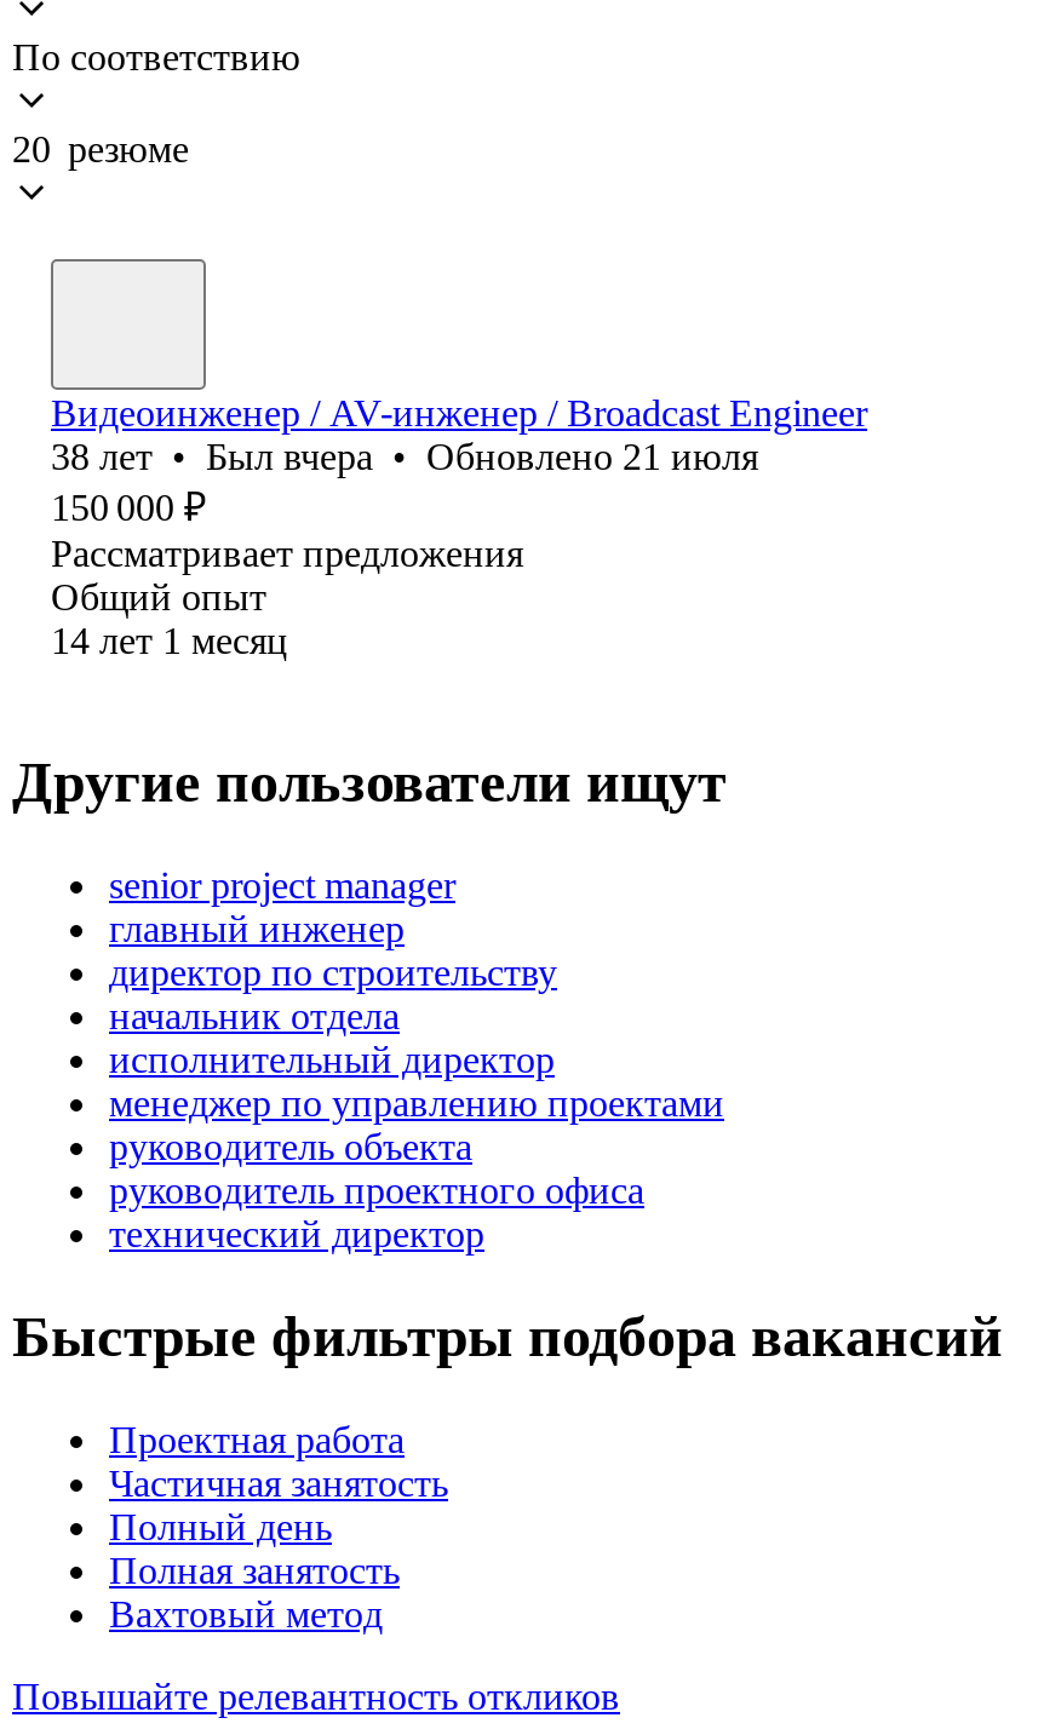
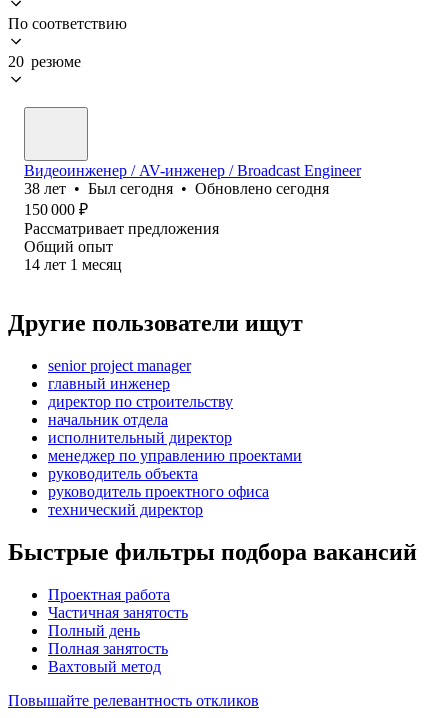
[51,436,758,477] 38 лет • Был вчера • Обновлено 21 июля -> [24,180,329,197] 38 лет • Был сегодня • Обновлено сегодня

